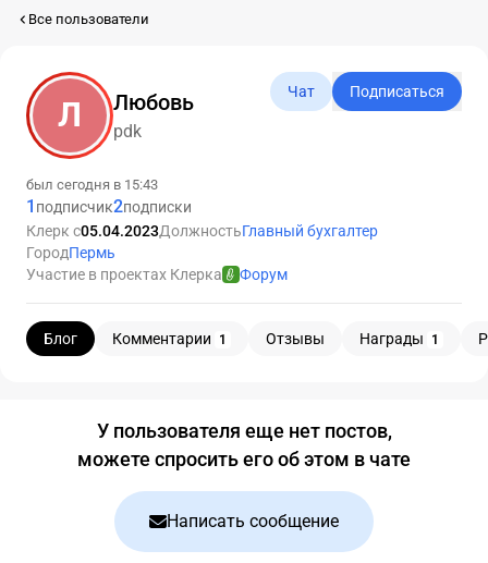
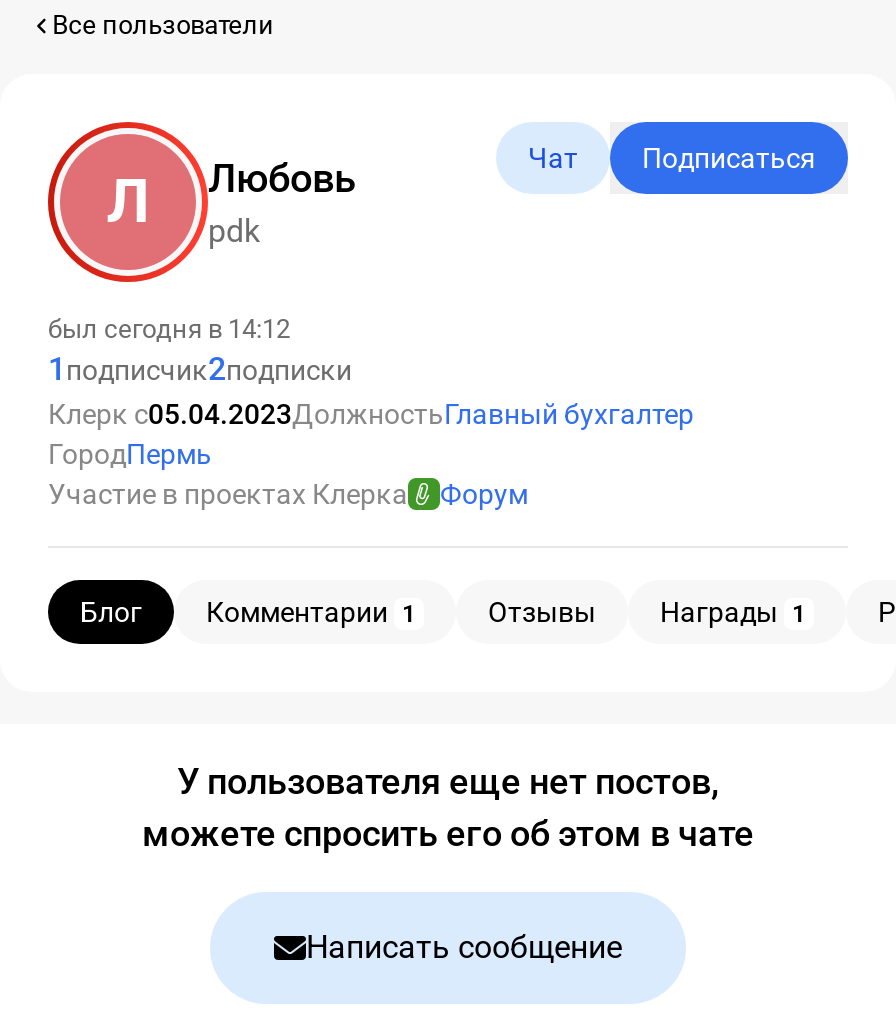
[26,176,158,193] был сегодня в 15:43 -> [48,314,290,344] был сегодня в 14:12

